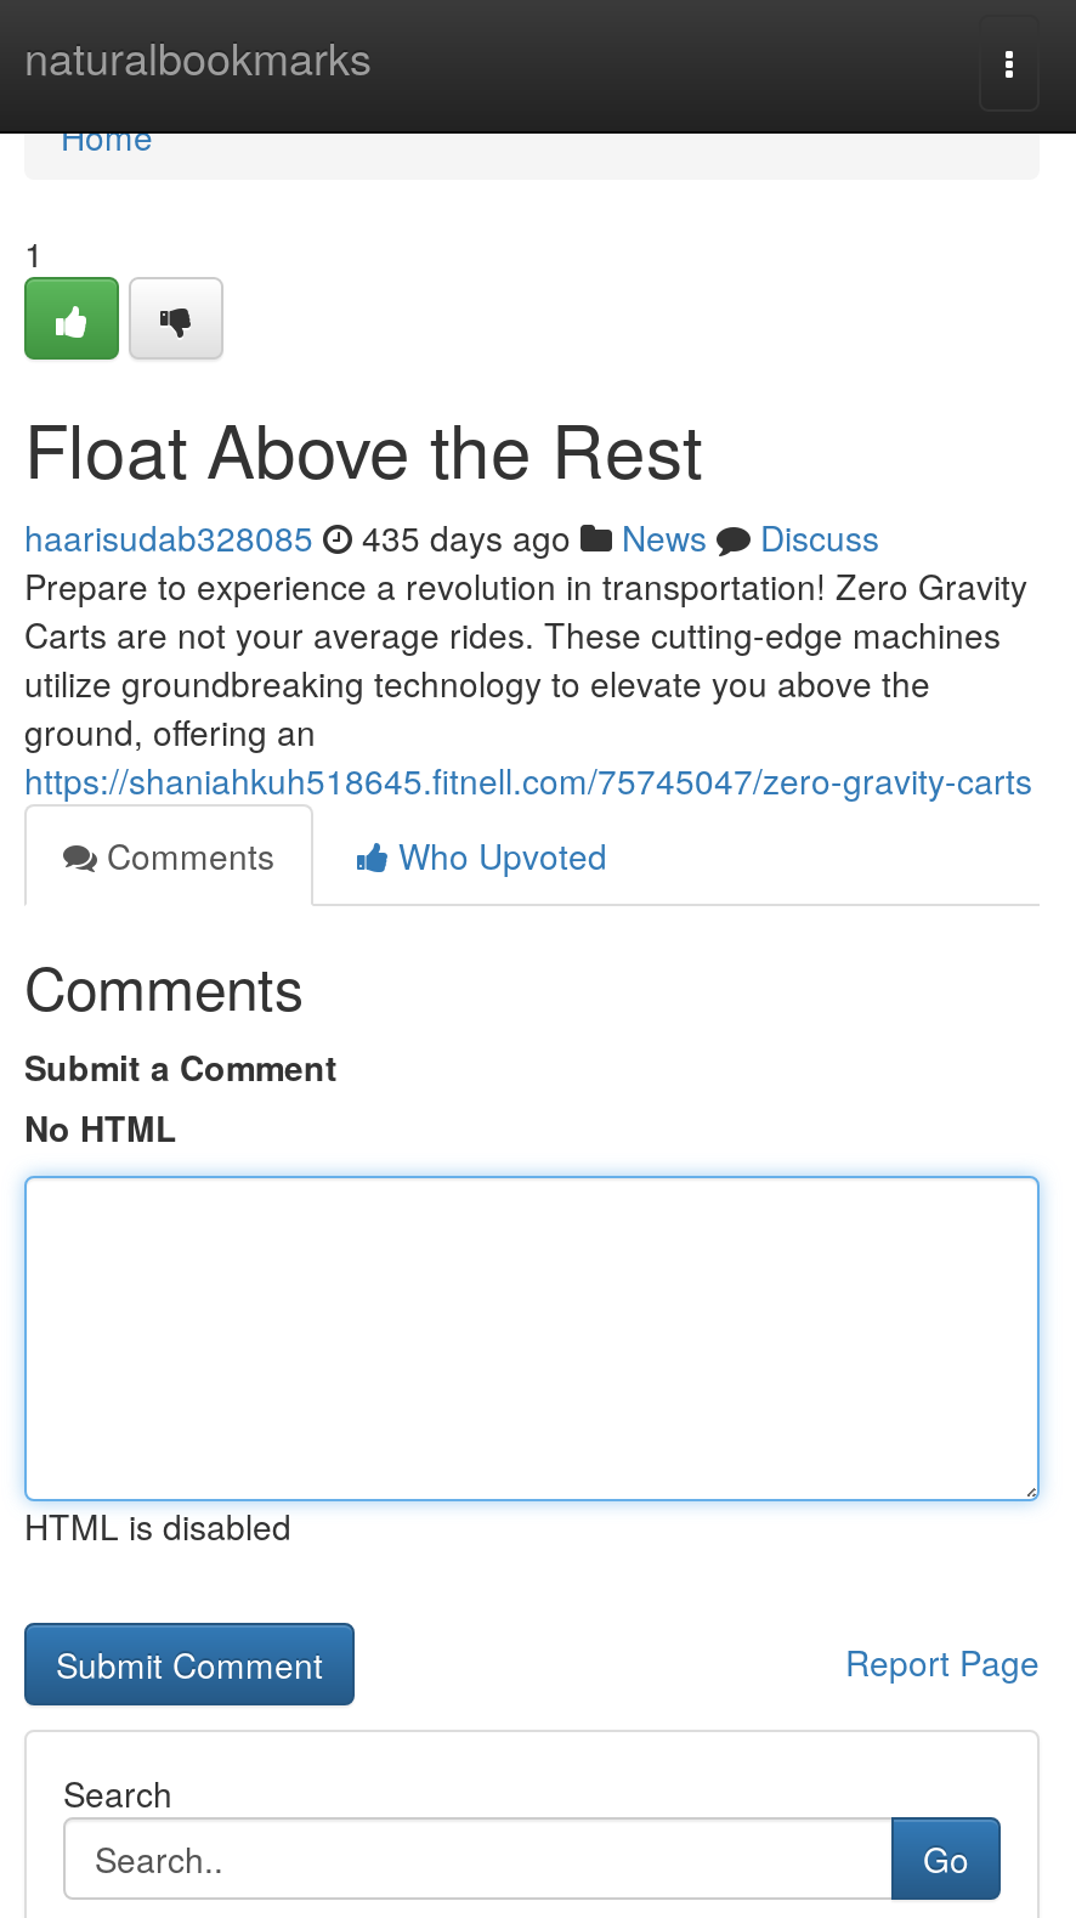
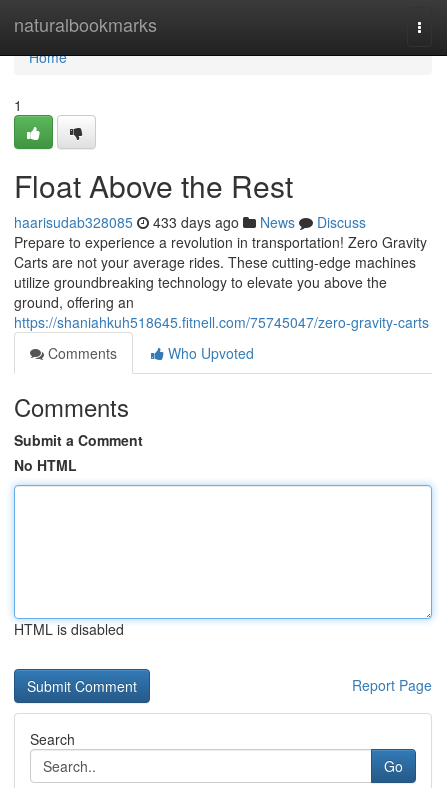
[24,513,879,561] haarisudab328085 435 days ago News Discuss -> [14,212,366,232] haarisudab328085 433 days ago News Discuss

